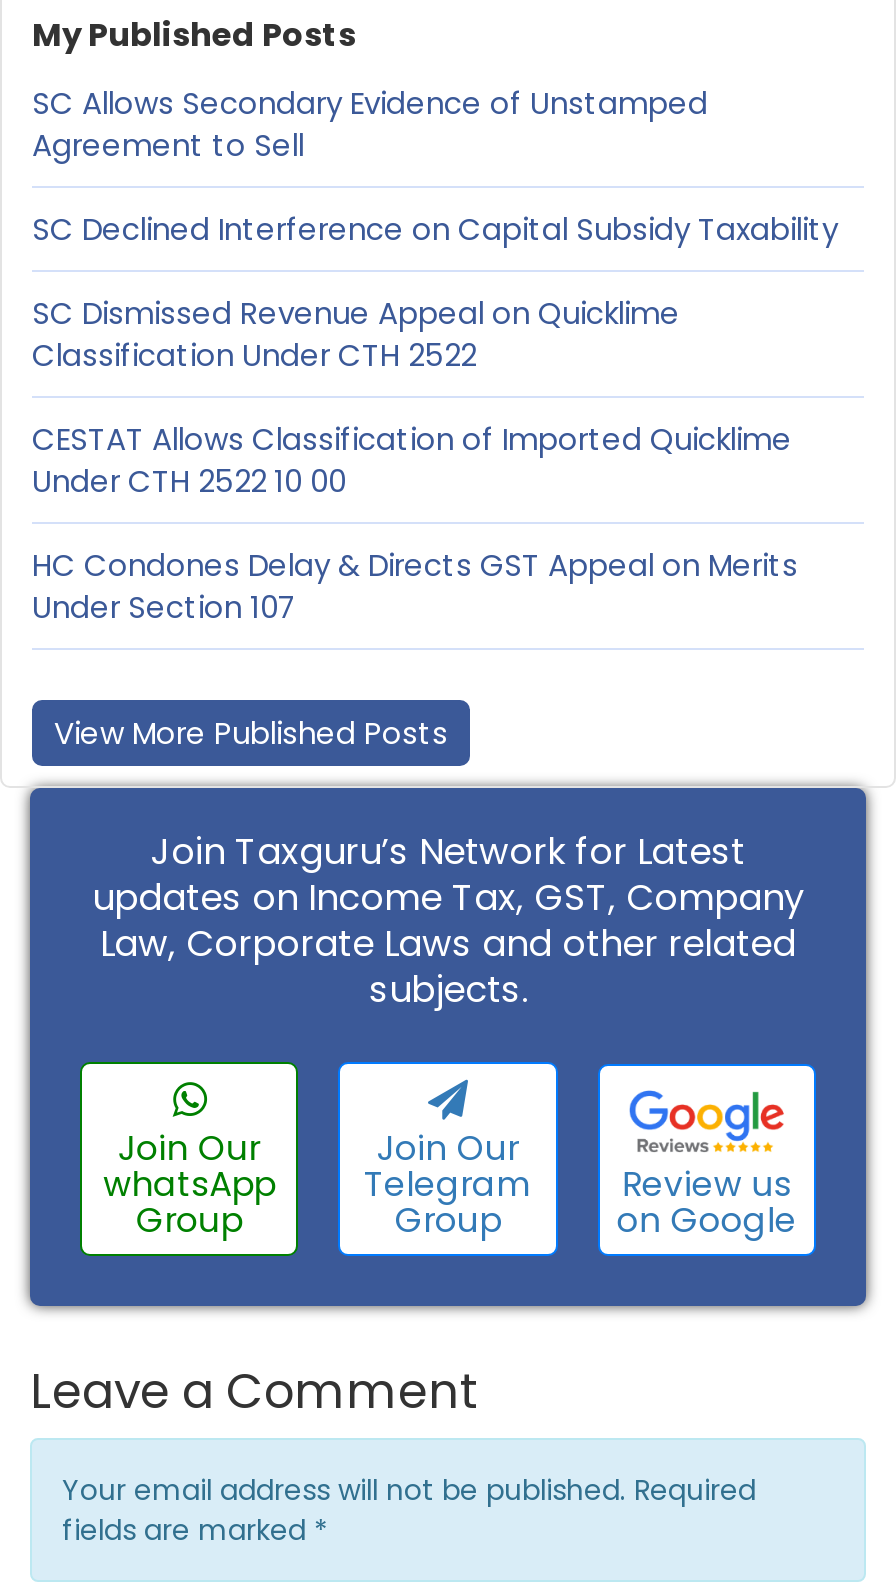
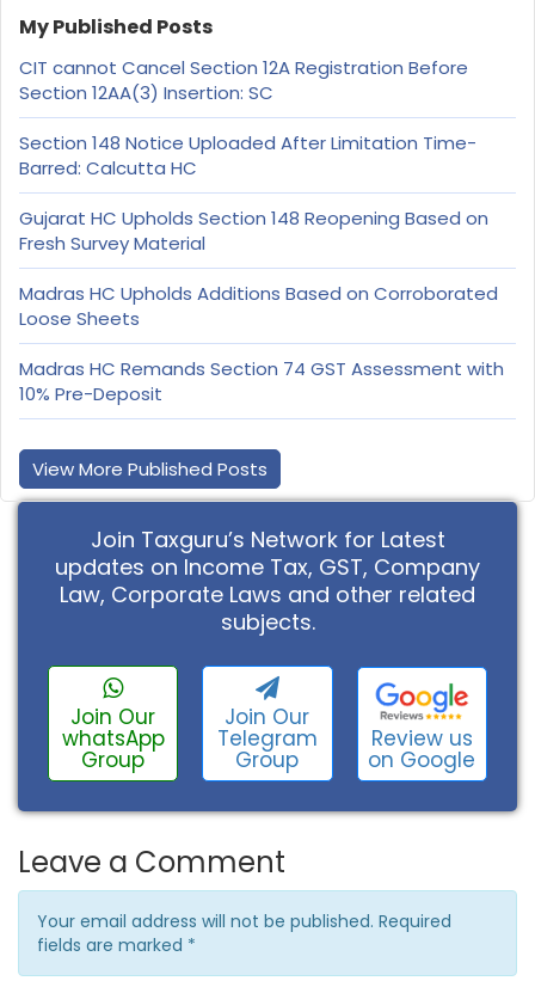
[32,83,708,167] SC Allows Secondary Evidence of Unstamped | Agreement to Sell -> [19,55,468,106] CIT cannot Cancel Section 12A Registration Before | Section 12AA(3) Insertion: SC
[32,209,838,251] SC Declined Interference on Capital Subsidy Taxability -> [19,131,476,181] Section 148 Notice Uploaded After Limitation Time- | Barred: Calcutta HC
[32,293,680,377] SC Dismissed Revenue Appeal on Quicklime | Classification Under CTH 2522 -> [19,206,488,256] Gujarat HC Upholds Section 148 Reopening Based on | Fresh Survey Material
[32,419,792,503] CESTAT Allows Classification of Imported Quicklime | Under CTH 2522 10 00 -> [19,281,498,331] Madras HC Upholds Additions Based on Corroborated | Loose Sheets
[32,545,798,629] HC Condones Delay & Directs GST Appeal on Merits | Under Section 107 -> [19,357,504,407] Madras HC Remands Section 74 GST Assessment with | 10% Pre-Deposit

